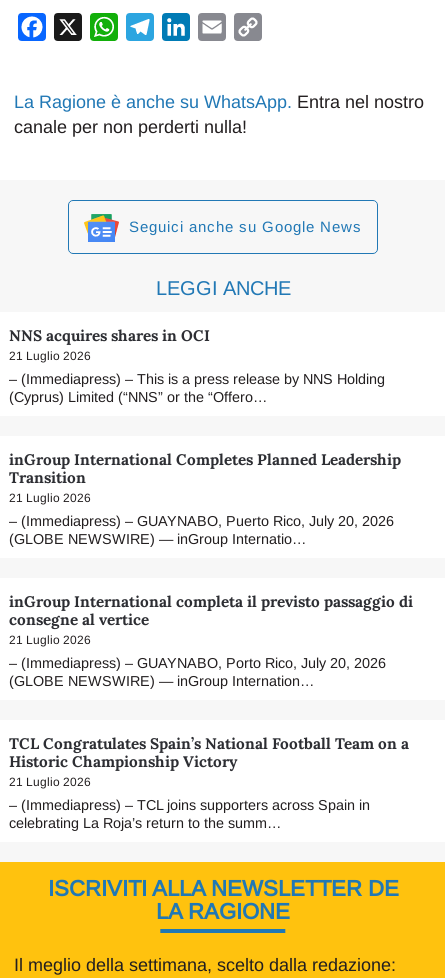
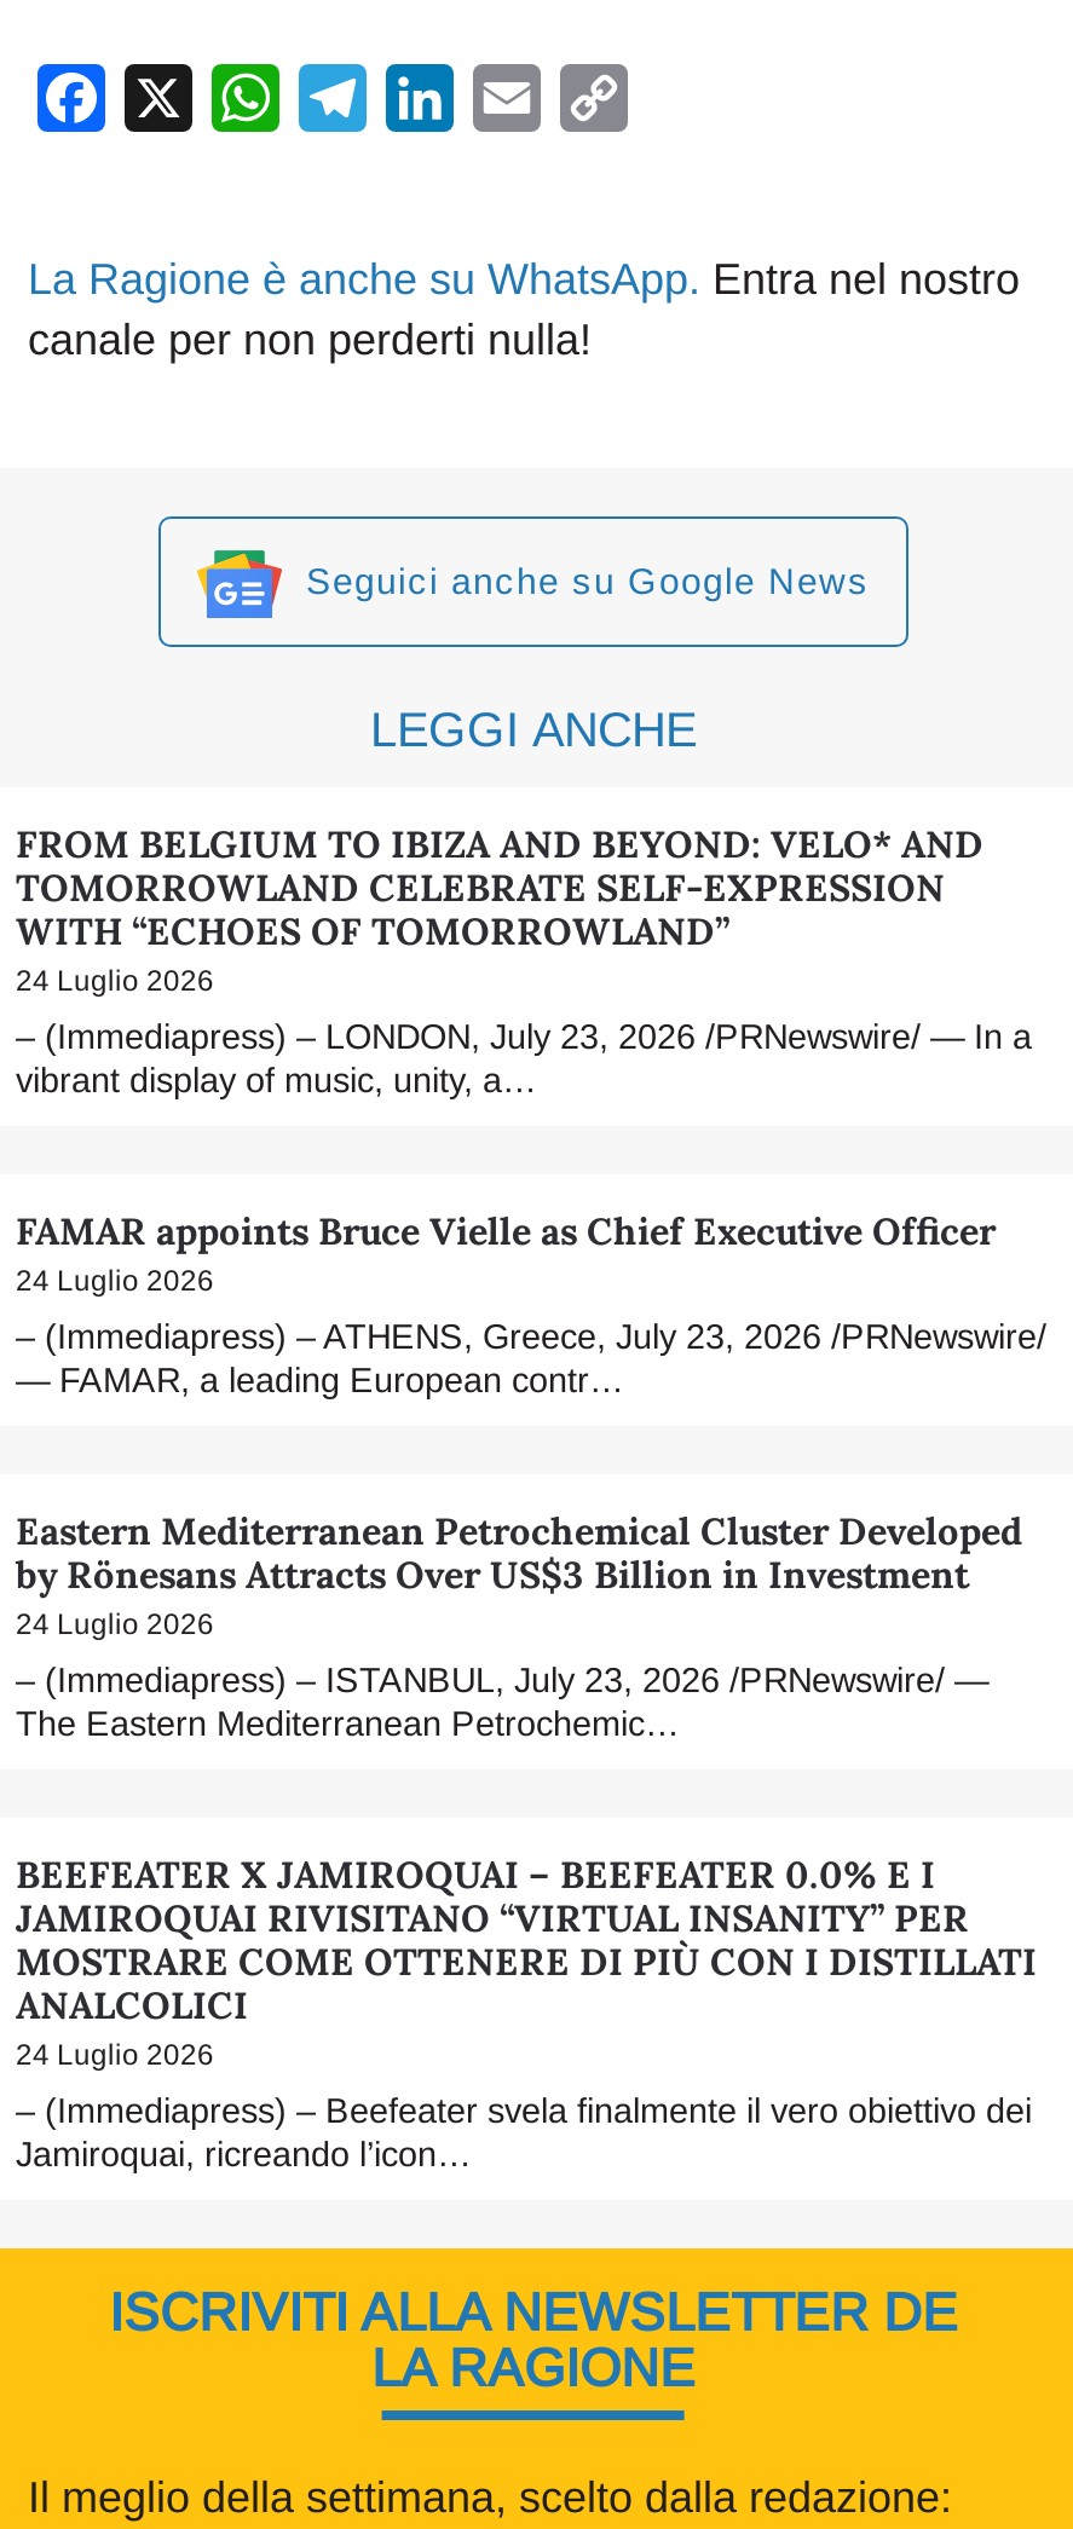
[9,326,210,363] NNS acquires shares in OCI | 21 Luglio 2026 -> [16,821,983,998] FROM BELGIUM TO IBIZA AND BEYOND: VELO* AND | TOMORROWLAND CELEBRATE SELF-EXPRESSION | WITH “ECHOES OF TOMORROWLAND” | 24 Luglio 2026
[9,371,385,405] – (Immediapress) – This is a press release by NNS Holding | (Cyprus) Limited (“NNS” or the “Offero… -> [16,1017,1032,1099] – (Immediapress) – LONDON, July 23, 2026 /PRNewswire/ — In a | vibrant display of music, unity, a…
[9,450,401,505] inGroup International Completes Planned Leadership | Transition | 21 Luglio 2026 -> [16,1208,996,1298] FAMAR appoints Bruce Vielle as Chief Executive Officer | 24 Luglio 2026
[9,513,394,547] – (Immediapress) – GUAYNABO, Puerto Rico, July 20, 2026 | (GLOBE NEWSWIRE) — inGroup Internatio… -> [16,1317,1046,1399] – (Immediapress) – ATHENS, Greece, July 23, 2026 /PRNewswire/ | — FAMAR, a leading European contr…
[9,592,413,647] inGroup International completa il previsto passaggio di | consegne al vertice | 21 Luglio 2026 -> [16,1508,1022,1641] Eastern Mediterranean Petrochemical Cluster Developed | by Rönesans Attracts Over US$3 Billion in Investment | 24 Luglio 2026
[9,655,386,689] – (Immediapress) – GUAYNABO, Porto Rico, July 20, 2026 | (GLOBE NEWSWIRE) — inGroup Internation… -> [16,1661,988,1743] – (Immediapress) – ISTANBUL, July 23, 2026 /PRNewswire/ — | The Eastern Mediterranean Petrochemic…
[9,734,409,789] TCL Congratulates Spain’s National Football Team on a | Historic Championship Victory | 21 Luglio 2026 -> [16,1852,1037,2072] BEEFEATER X JAMIROQUAI – BEEFEATER 0.0% E I | JAMIROQUAI RIVISITANO “VIRTUAL INSANITY” PER | MOSTRARE COME OTTENERE DI PIÙ CON I DISTILLATI | ANALCOLICI | 24 Luglio 2026
[9,797,370,831] – (Immediapress) – TCL joins supporters across Spain in | celebrating La Roja’s return to the summ… -> [16,2091,1032,2173] – (Immediapress) – Beefeater svela finalmente il vero obiettivo dei | Jamiroquai, ricreando l’icon…

